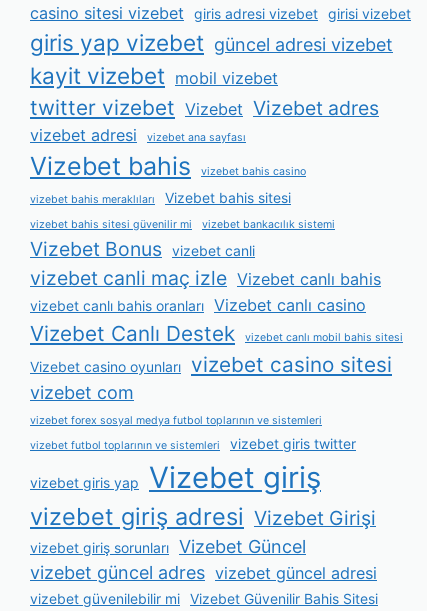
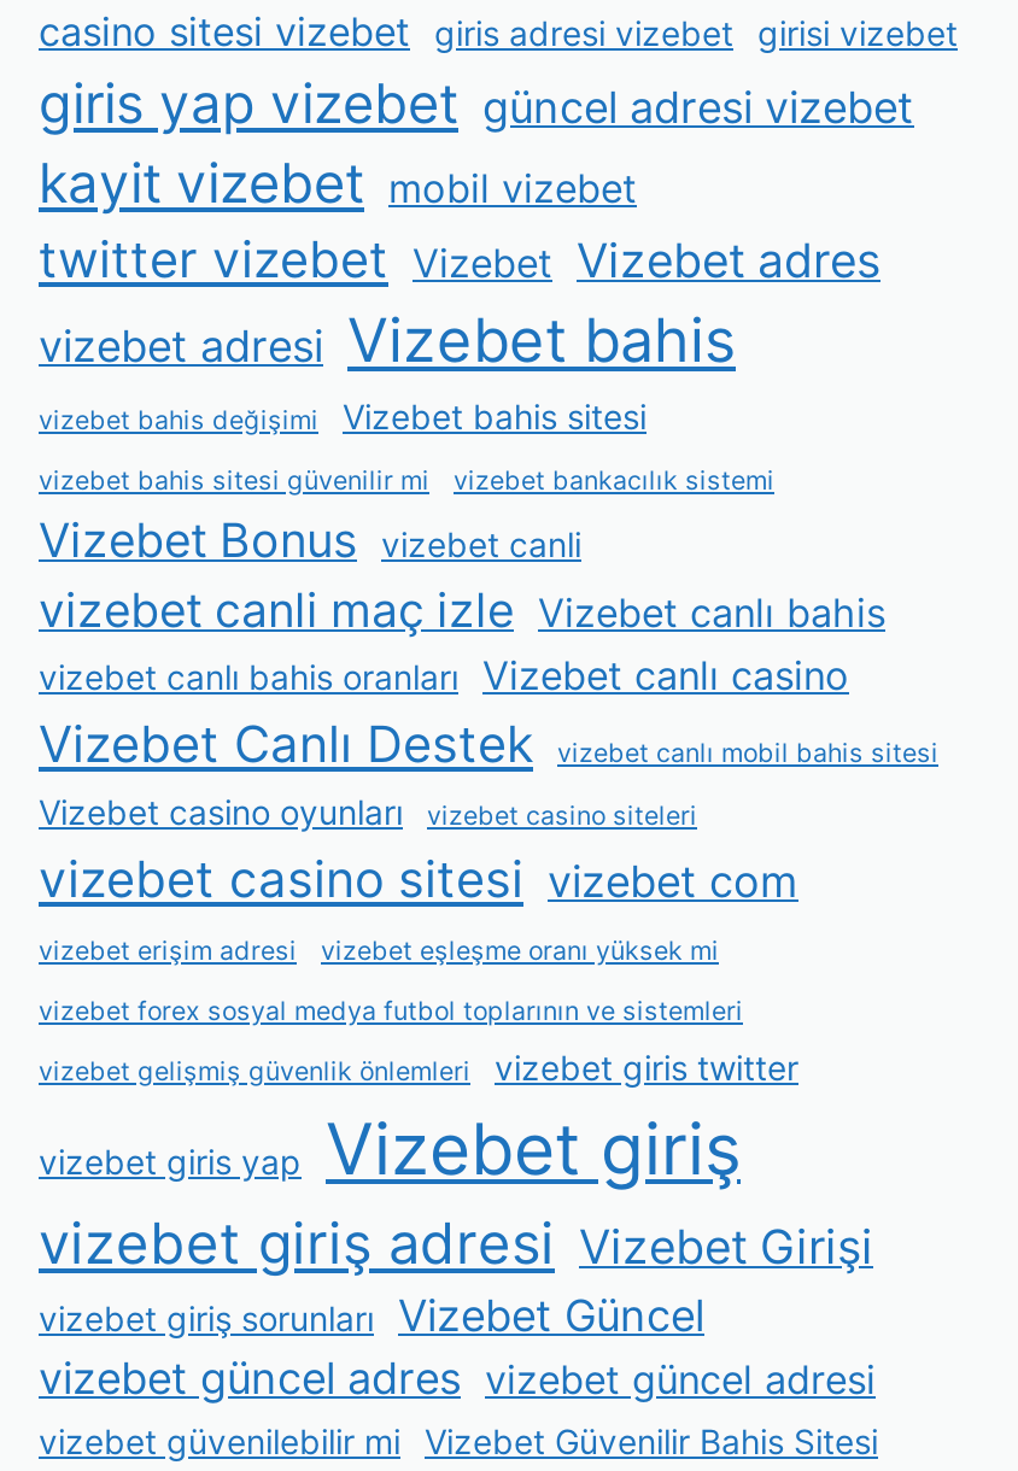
[30,125,306,206] vizebet adresi | vizebet ana sayfası | Vizebet bahis | vizebet bahis casino | vizebet bahis meraklıları -> [39,304,736,437] vizebet adresi Vizebet bahis | vizebet bahis değişimi
moved [165,189,291,206] -> [343,396,647,437]: Vizebet bahis sitesi
moved [30,218,403,346] -> [39,466,938,775]: vizebet bahis sitesi güvenilir mi | vizebet bankacılık sistemi | Vizebet Bonus vizebet canli | vizebet canli maç izle Vizebet canlı bahis | vizebet canlı bahis oranları Vizebet canlı casino | Vizebet Canlı Destek | vizebet canlı mobil bahis sitesi
[30,352,392,403] Vizebet casino oyunları vizebet casino sitesi | vizebet com -> [39,791,798,967] Vizebet casino oyunları | vizebet casino siteleri | vizebet casino sitesi vizebet com | vizebet erişim adresi | vizebet eşleşme oranı yüksek mi
[30,439,220,452] vizebet futbol toplarının ve sistemleri -> [39,1057,470,1088] vizebet gelişmiş güvenlik önlemleri

